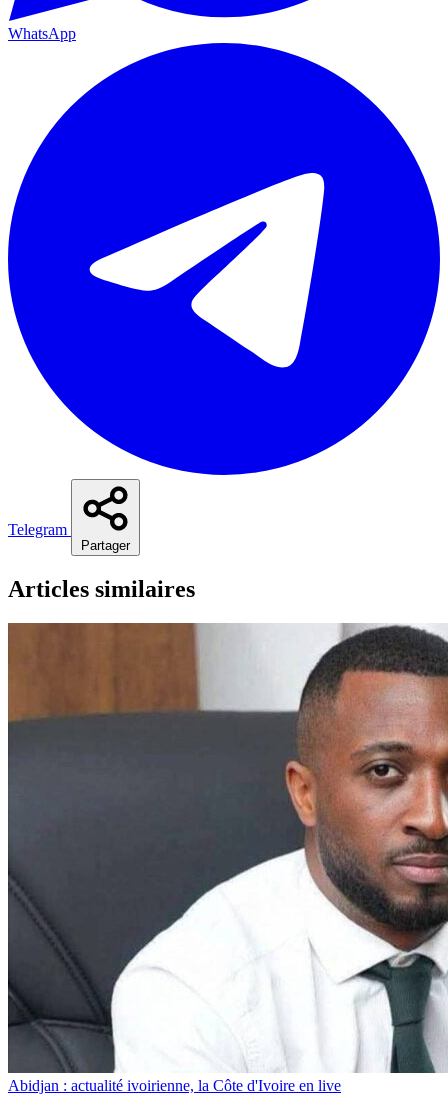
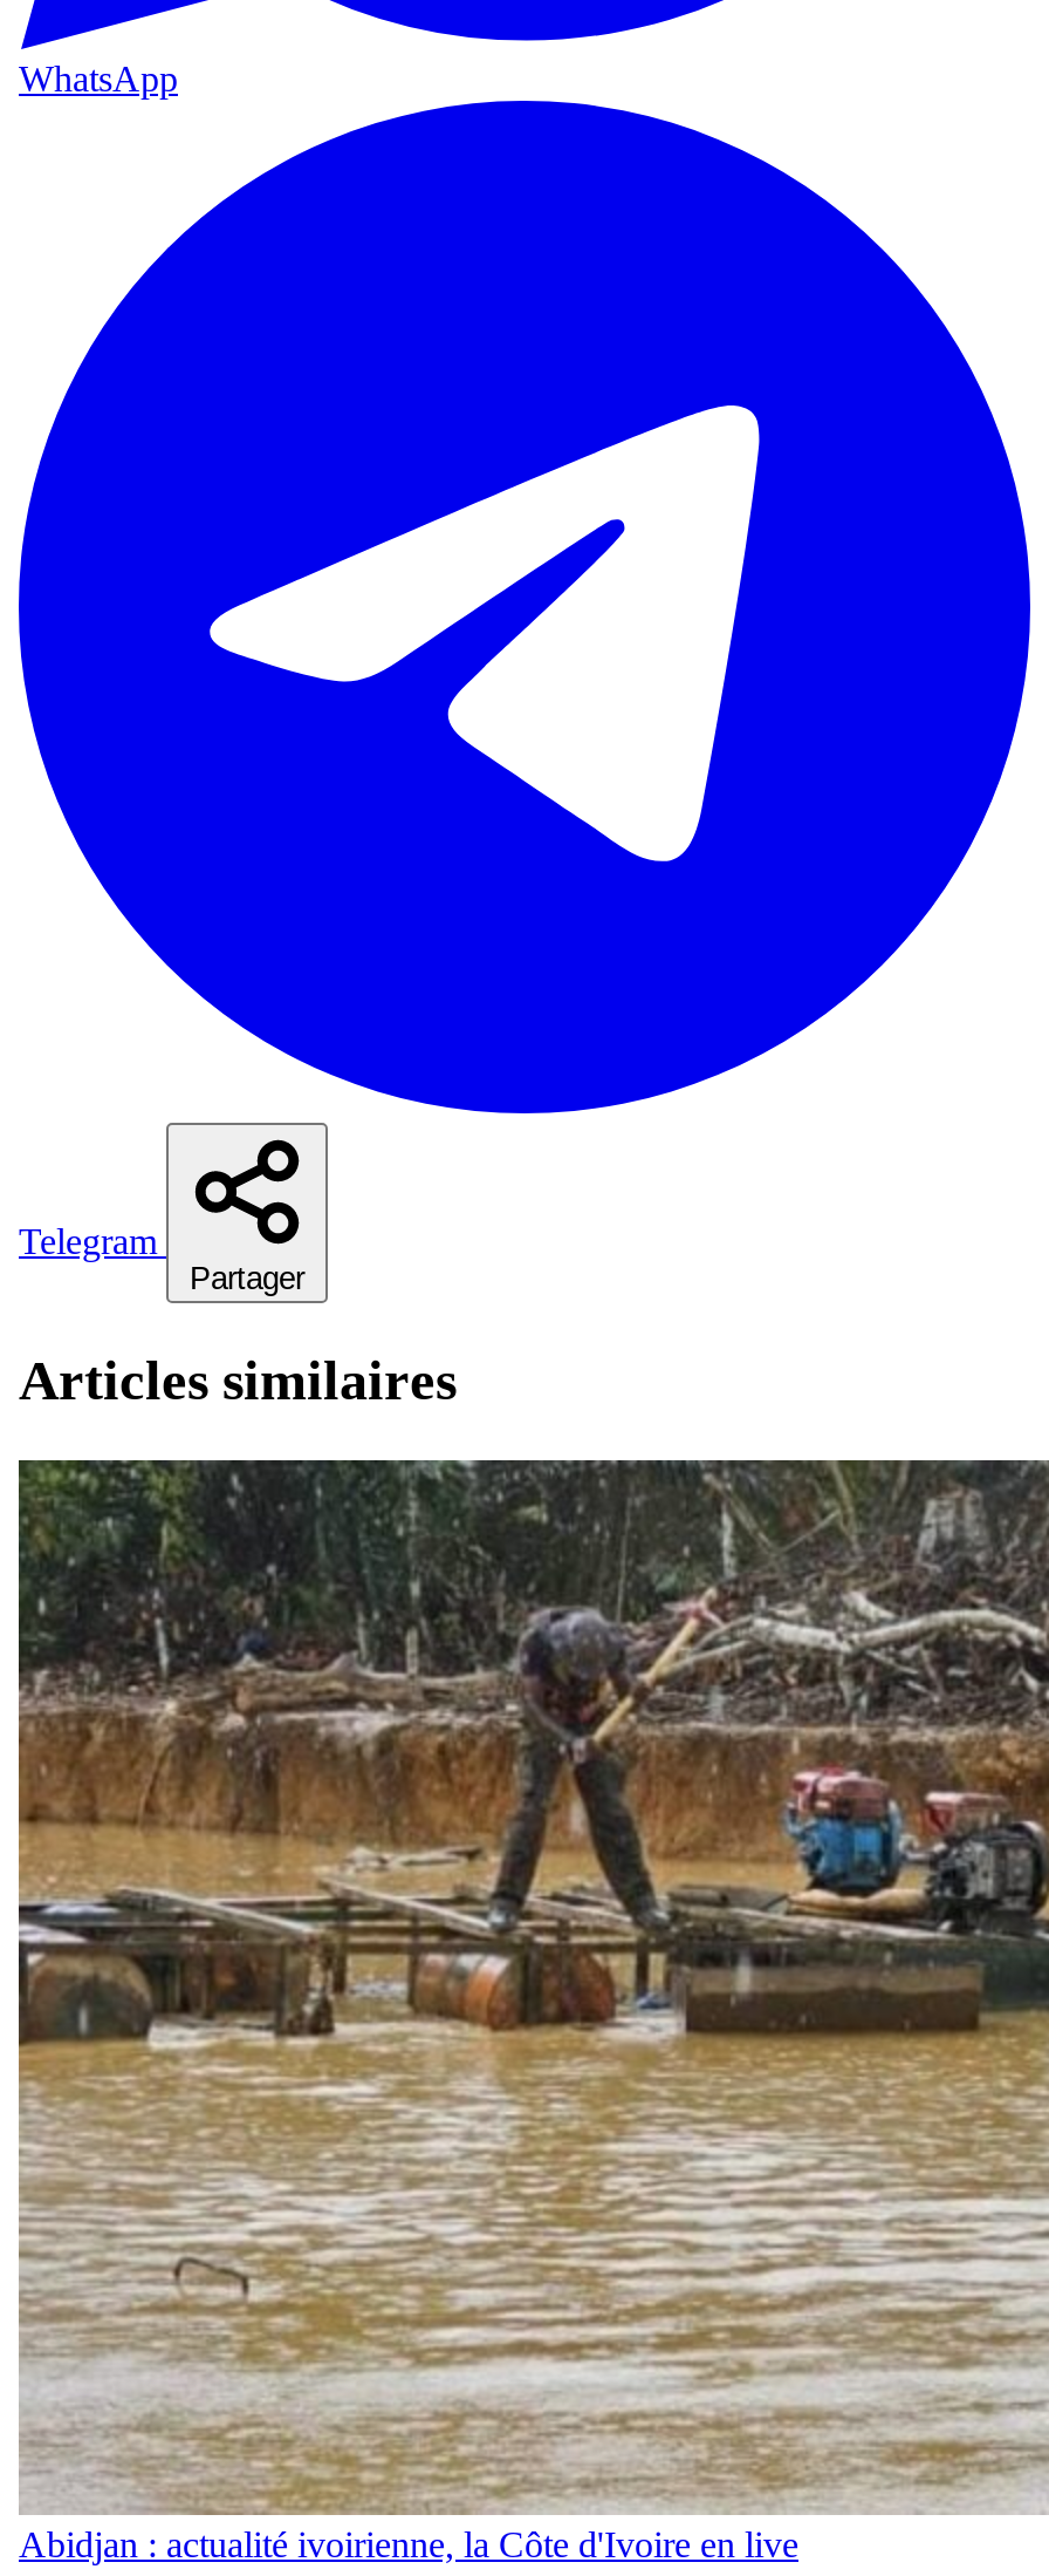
[7,622,445,1074] [image] -> [16,1458,1042,2517] [image]

